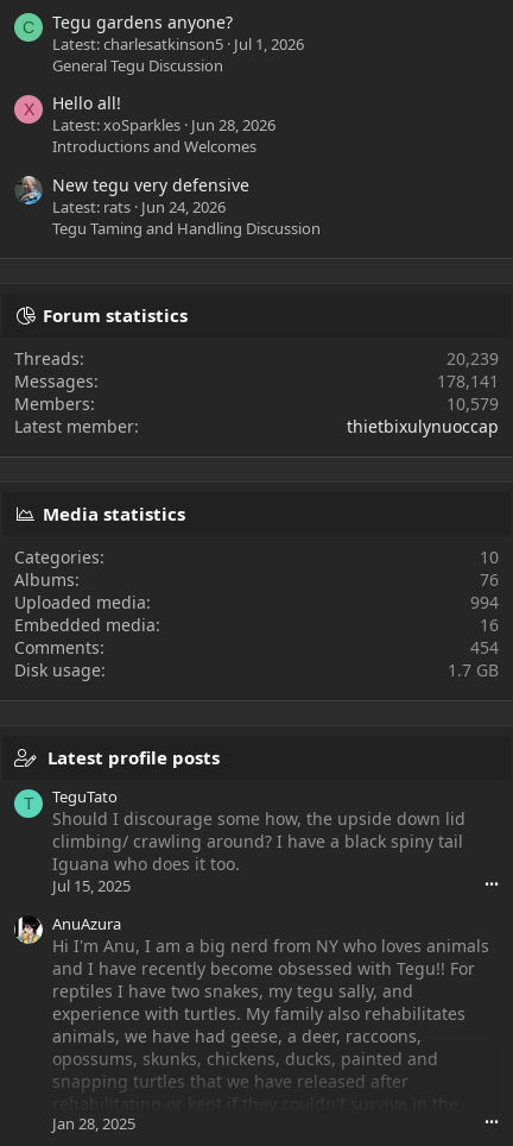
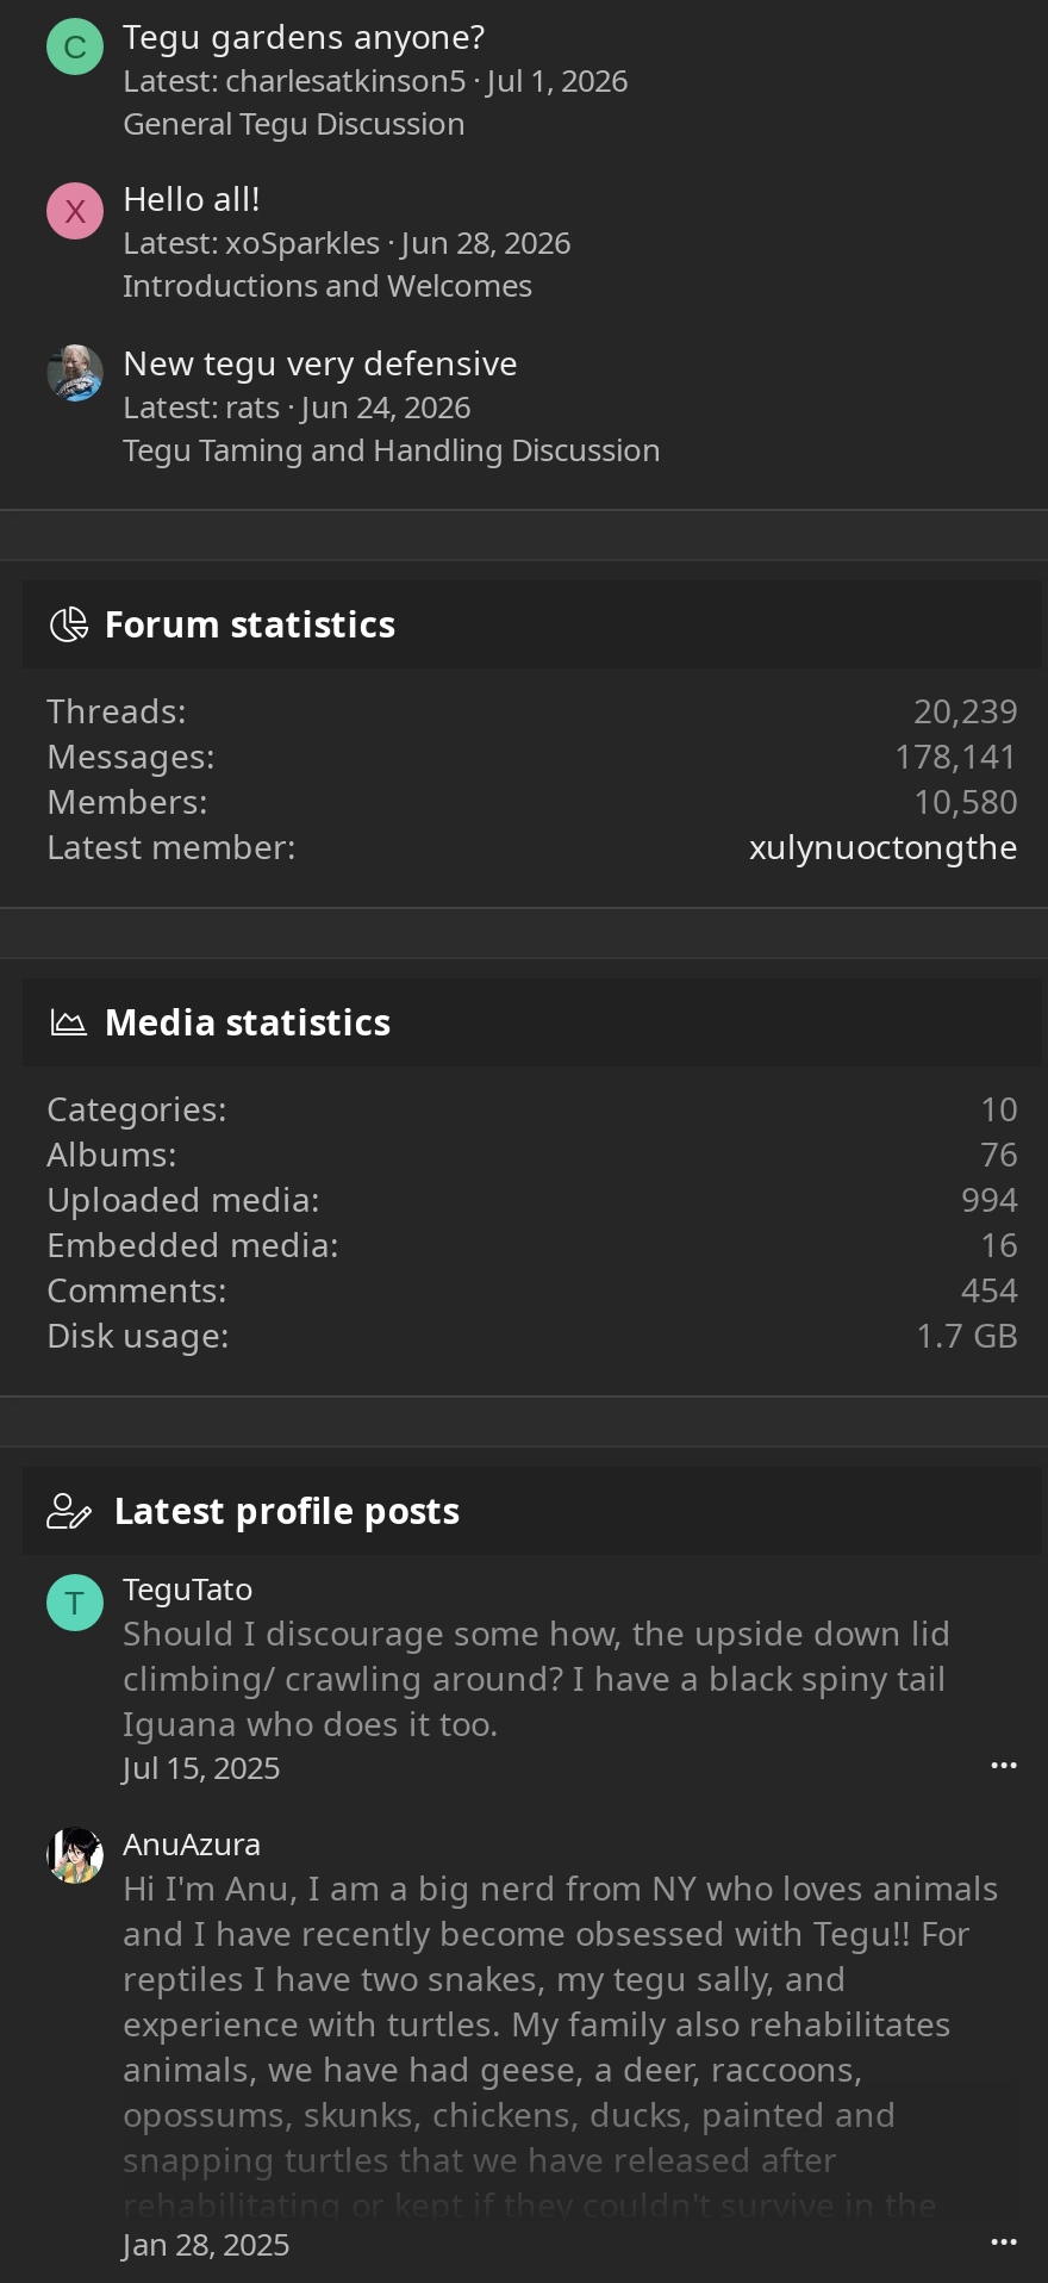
[446,392,499,415] 10,579 -> [913,778,1018,823] 10,580
[347,415,499,437] thietbixulynuoccap -> [749,823,1018,868] xulynuoctongthe

